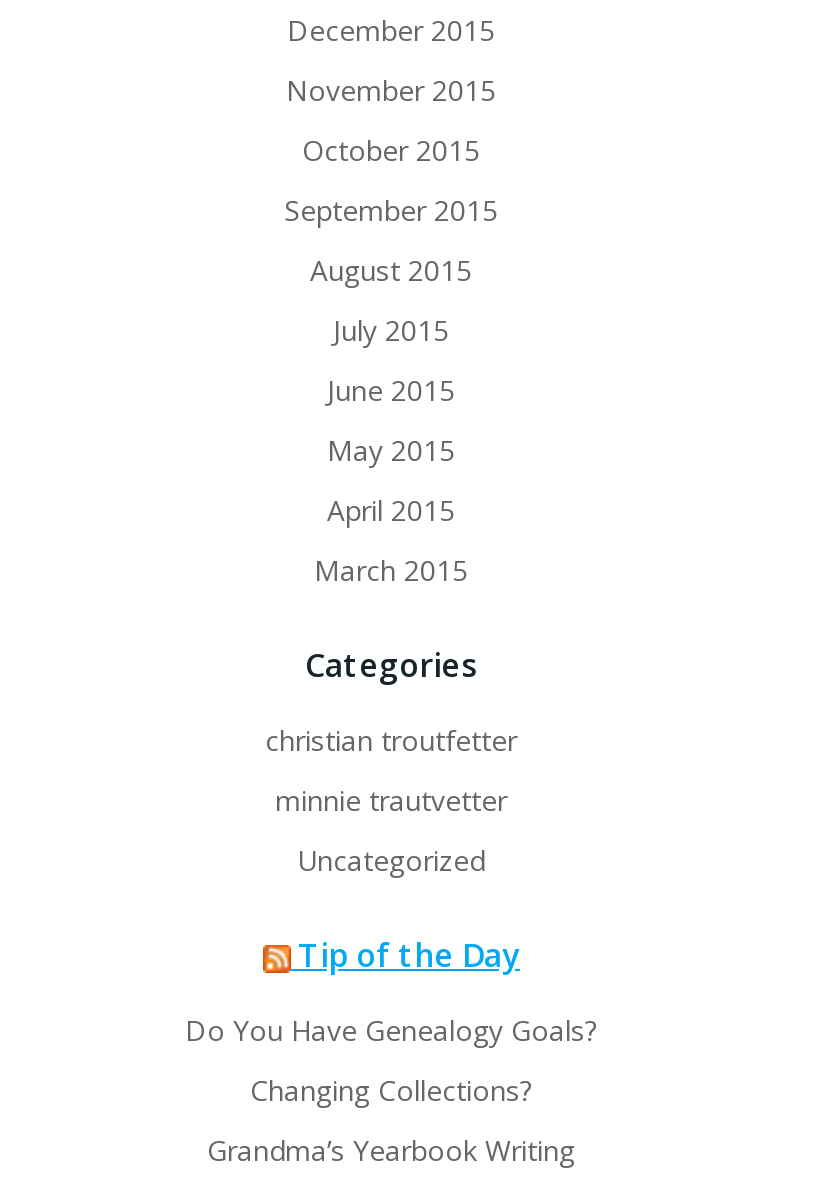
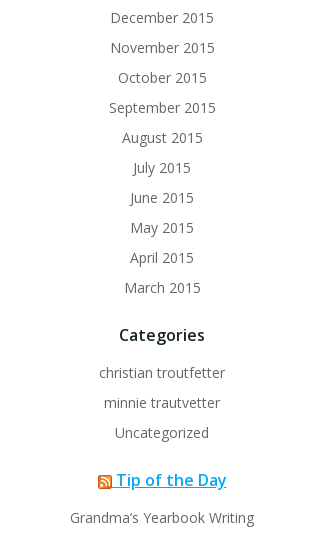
[185,1011,597,1109] Do You Have Genealogy Goals? | Changing Collections? -> none

